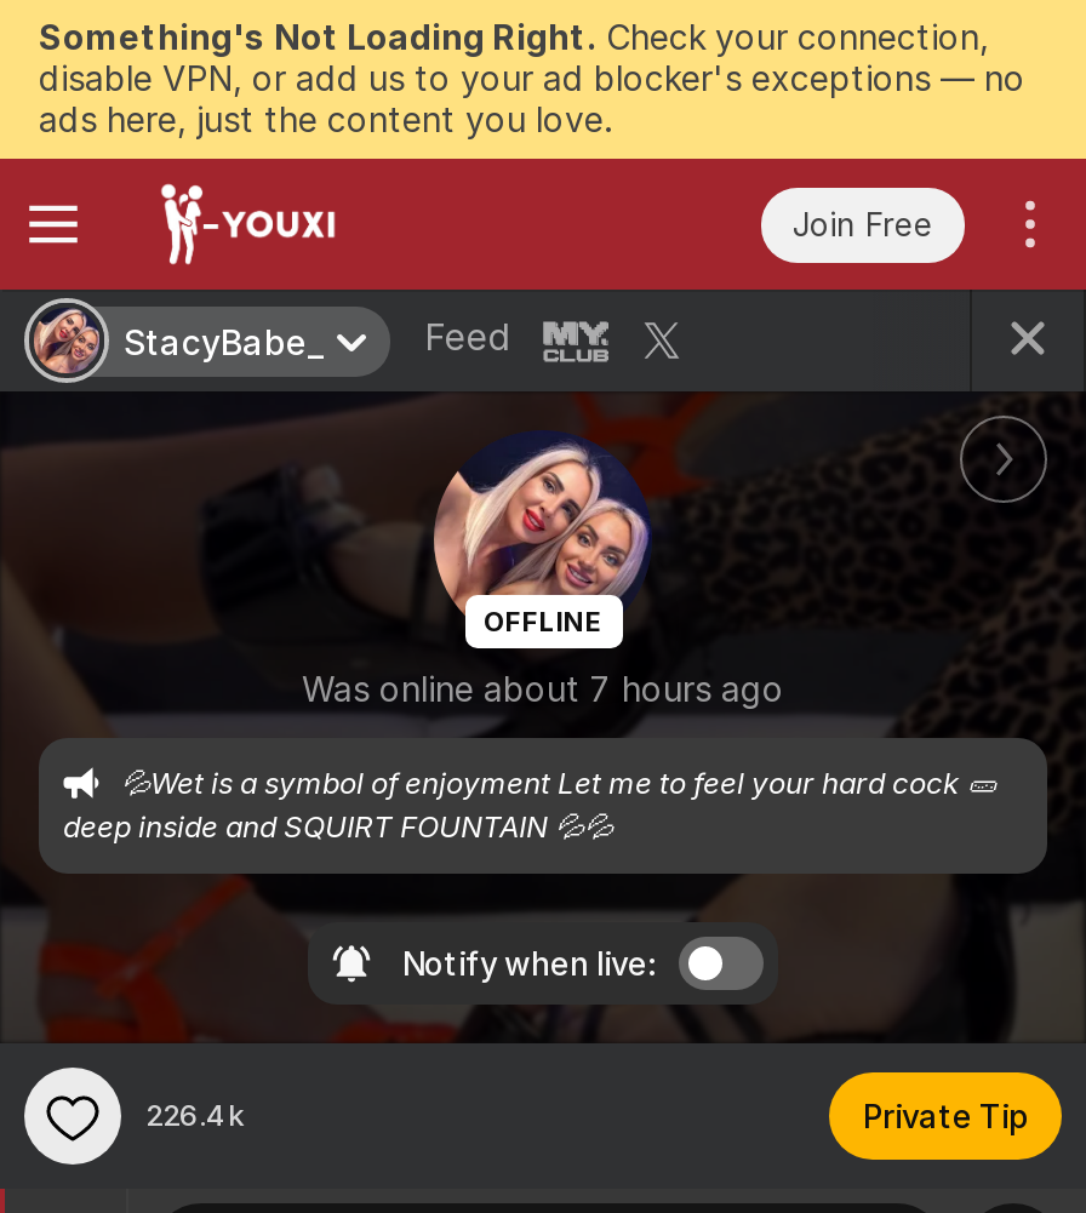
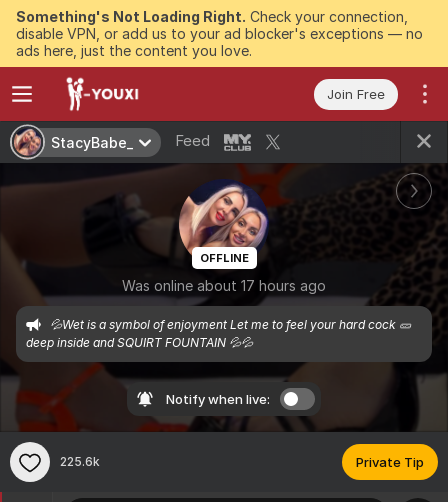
[302,668,784,709] Was online about 7 hours ago -> [122,277,326,294] Was online about 17 hours ago
[145,1097,245,1134] 226.4k -> [60,454,100,469] 225.6k

